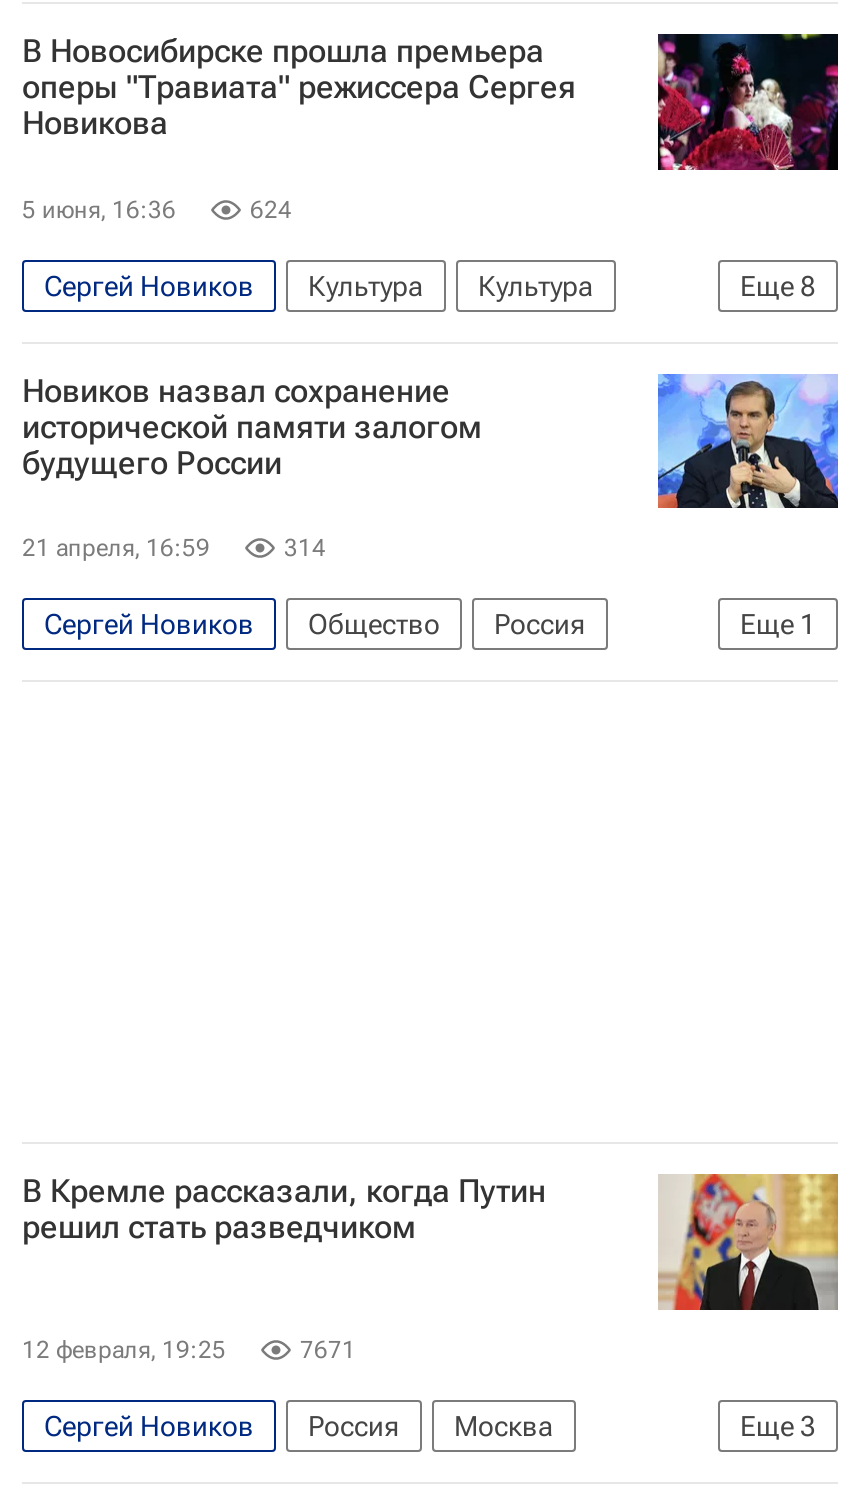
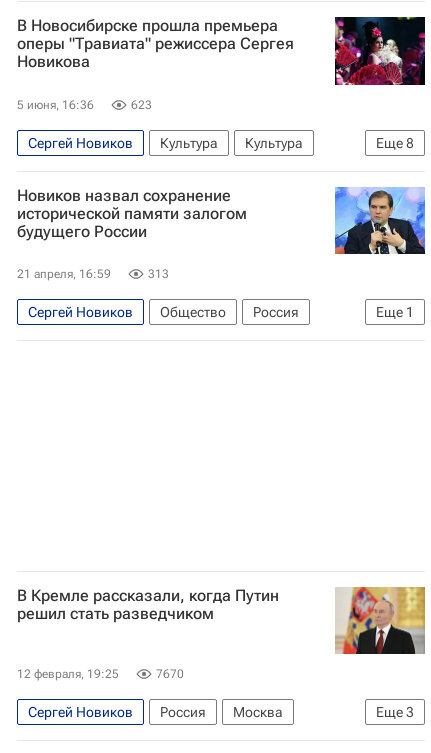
[250,195,292,223] 624 -> [131,97,152,111] 623
[284,534,326,562] 314 -> [148,266,169,280] 313
[300,1335,356,1363] 7671 -> [156,667,184,681] 7670

